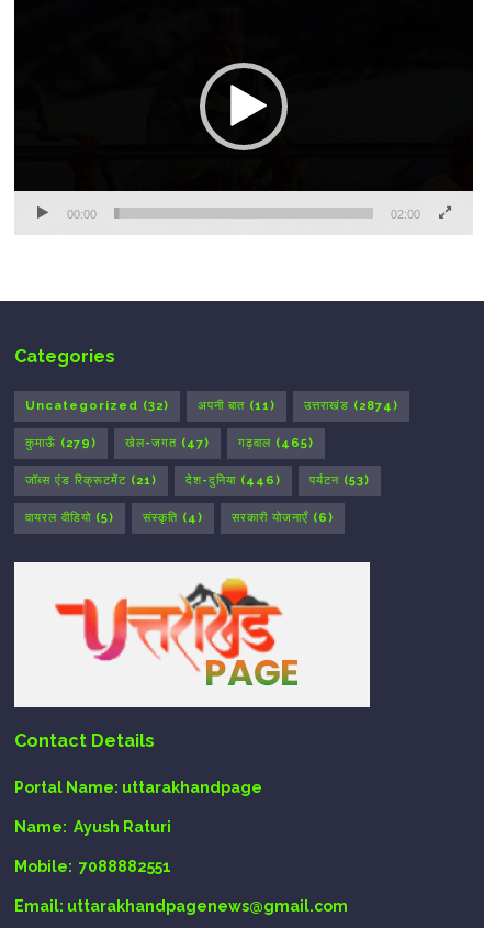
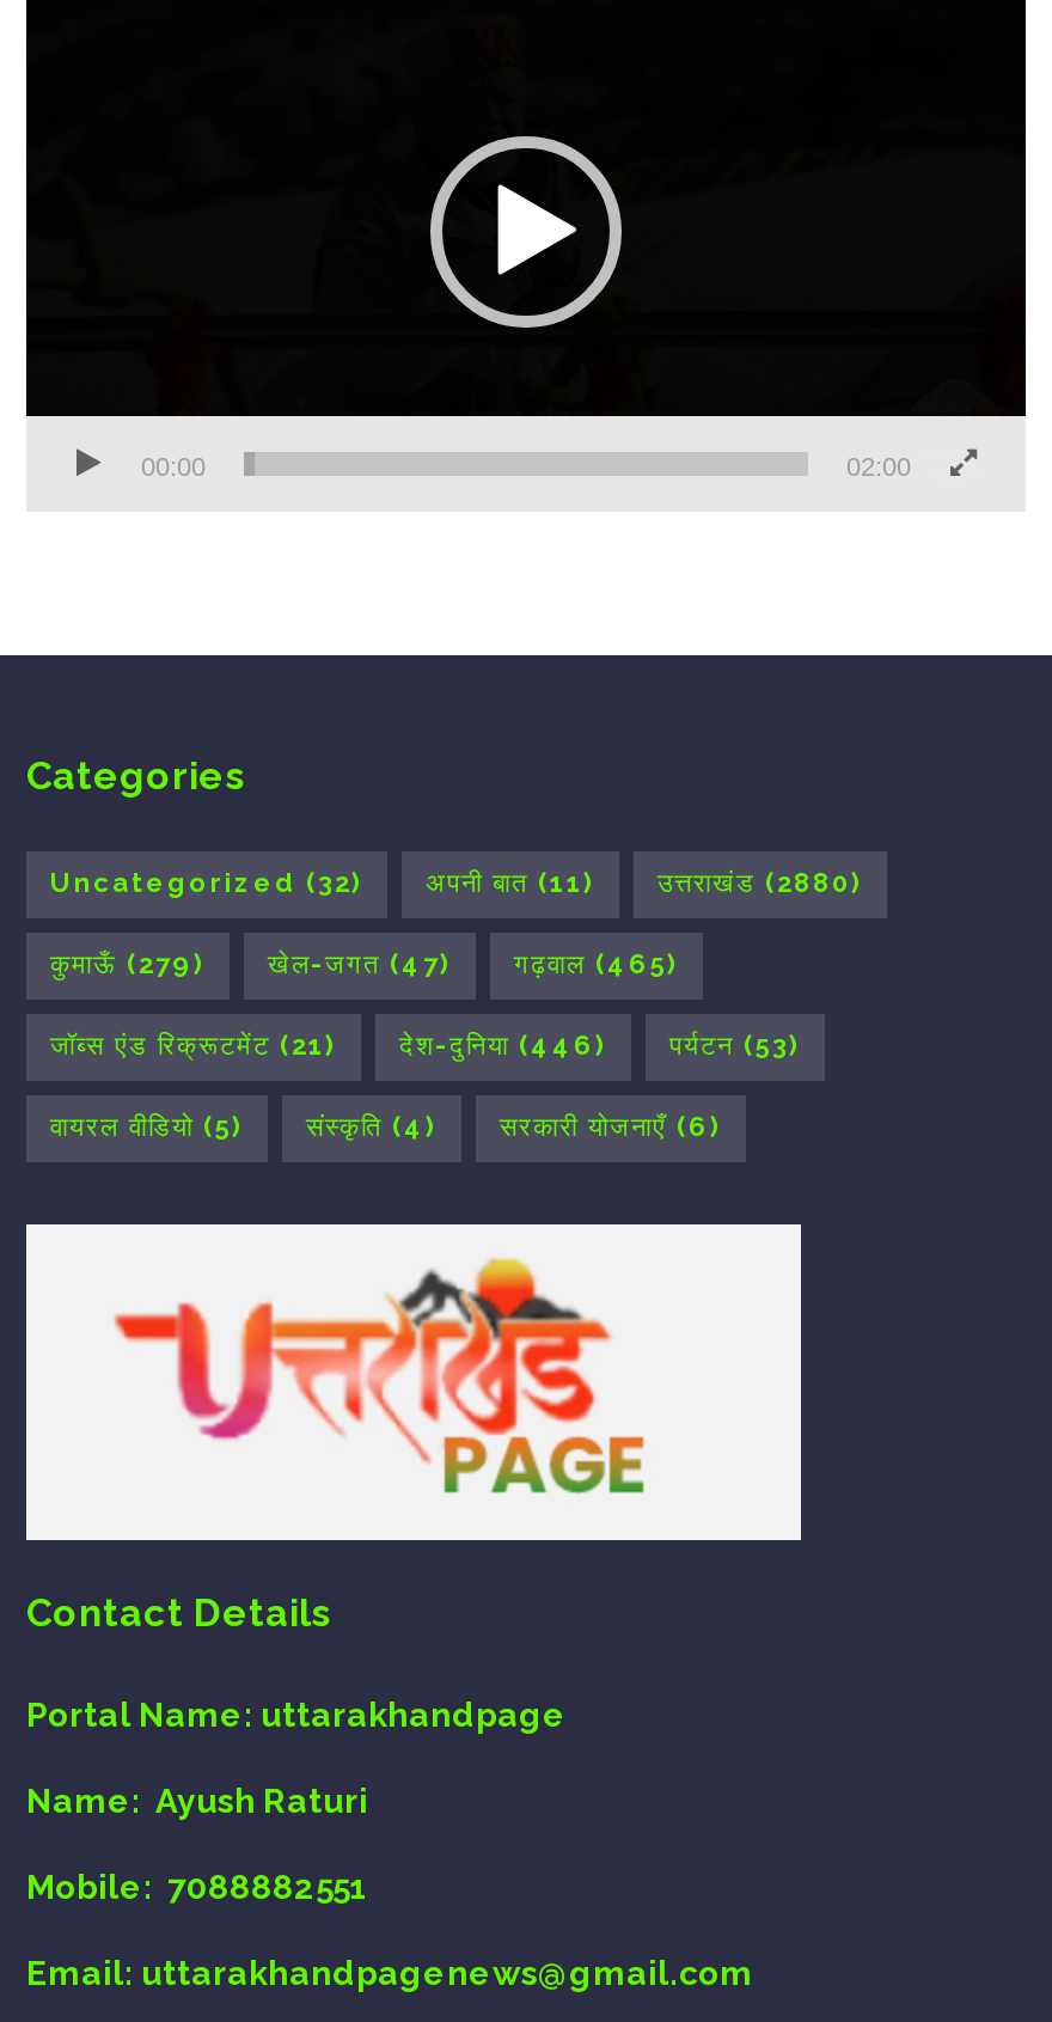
[25,399,398,413] Uncategorized (32) अपनी बात (11) उत्तराखंड (2874) -> [50,869,863,900] Uncategorized (32) अपनी बात (11) उत्तराखंड (2880)

